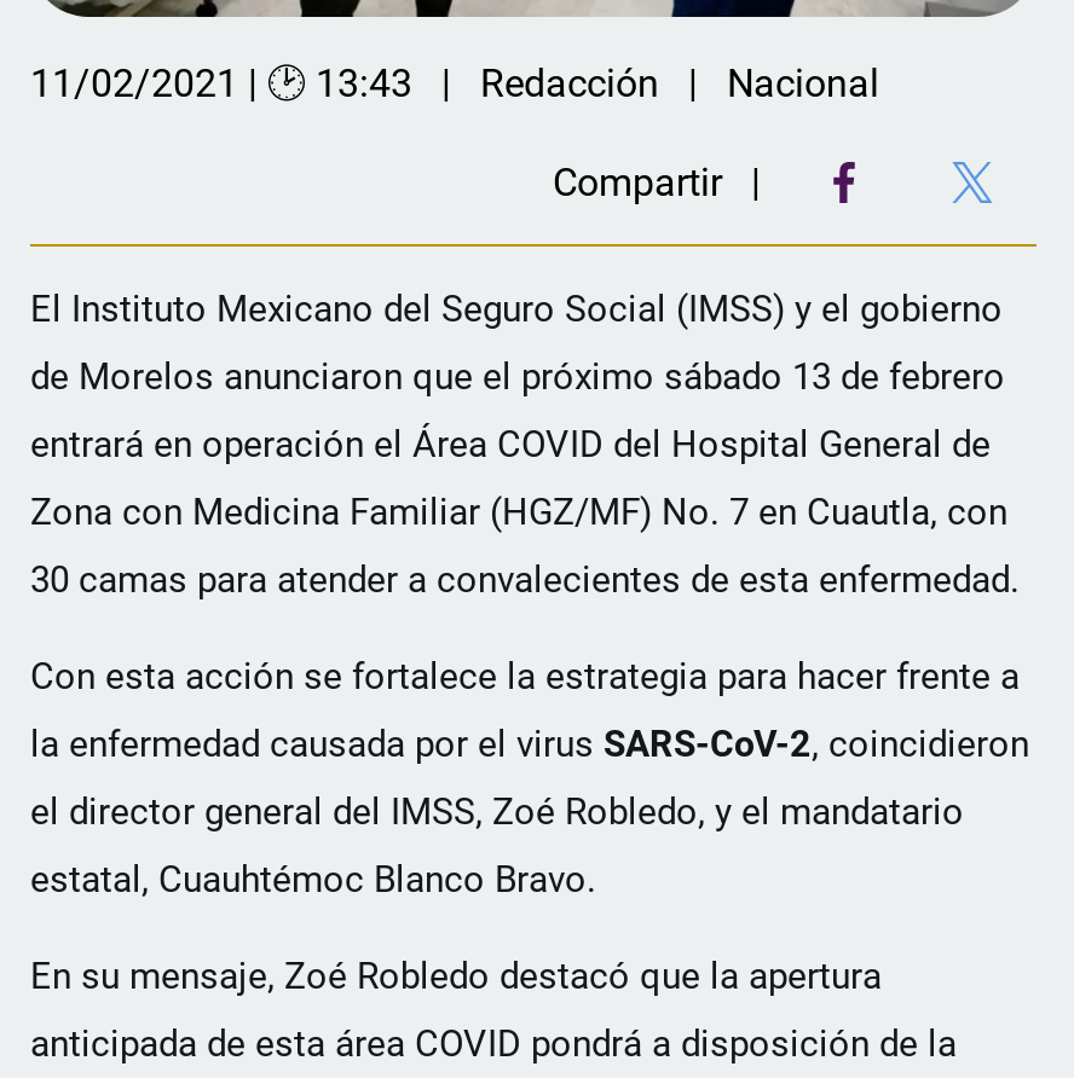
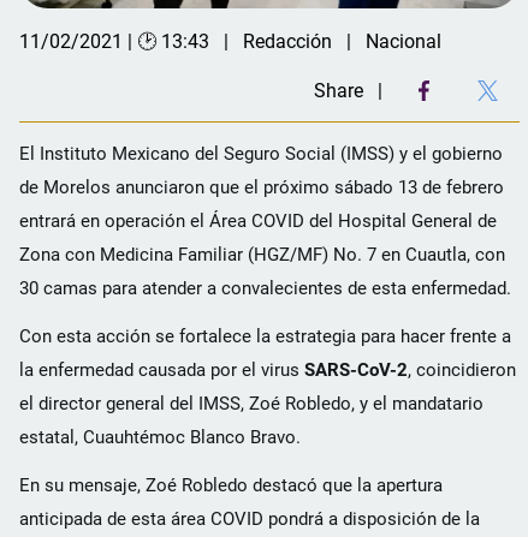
[553,159,722,205] Compartir -> [314,79,363,102] Share

